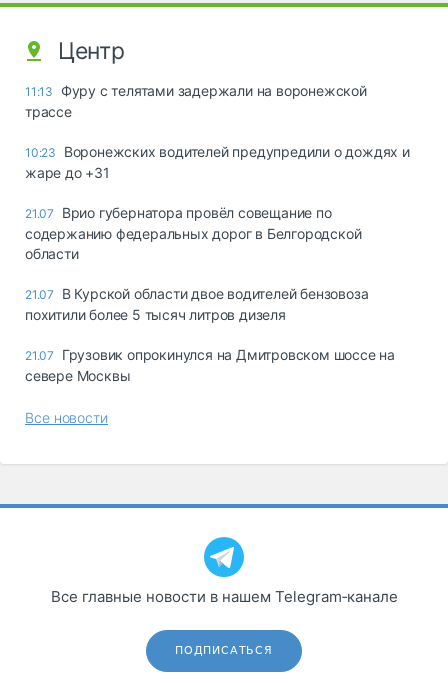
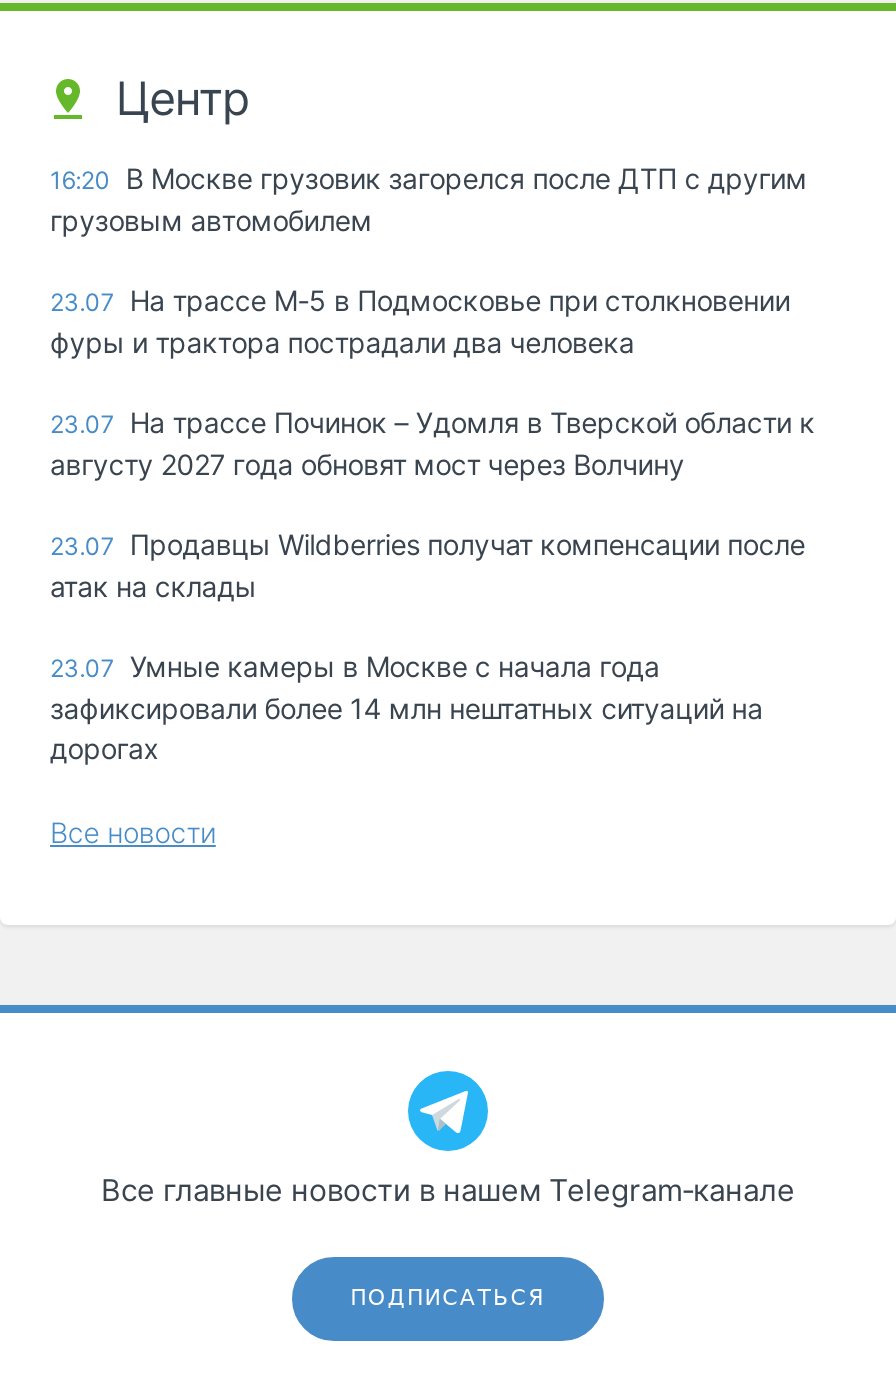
[25,82,367,120] 11:13 Фуру с телятами задержали на воронежской | трассе -> [50,161,807,237] 16:20 В Москве грузовик загорелся после ДТП с другим | грузовым автомобилем
[25,143,410,181] 10:23 Воронежских водителей предупредили о дождях и | жаре до +31 -> [50,283,790,359] 23.07 На трассе М-5 в Подмосковье при столкновении | фуры и трактора пострадали два человека
[25,204,361,262] 21.07 Врио губернатора провёл совещание по | содержанию федеральных дорог в Белгородской | области -> [50,405,815,481] 23.07 На трассе Починок – Удомля в Тверской области к | августу 2027 года обновят мост через Волчину
[25,285,368,323] 21.07 В Курской области двое водителей бензовоза | похитили более 5 тысяч литров дизеля -> [50,527,805,603] 23.07 Продавцы Wildberries получат компенсации после | атак на склады
[25,346,395,384] 21.07 Грузовик опрокинулся на Дмитровском шоссе на | севере Москвы -> [50,649,763,765] 23.07 Умные камеры в Москве с начала года | зафиксировали более 14 млн нештатных ситуаций на | дорогах

